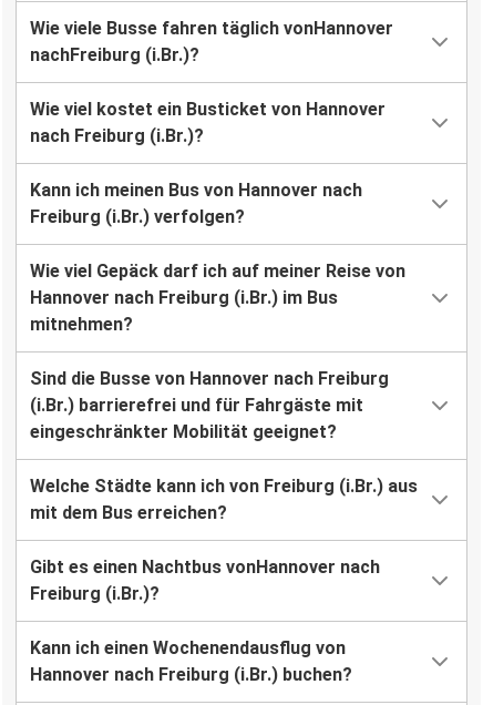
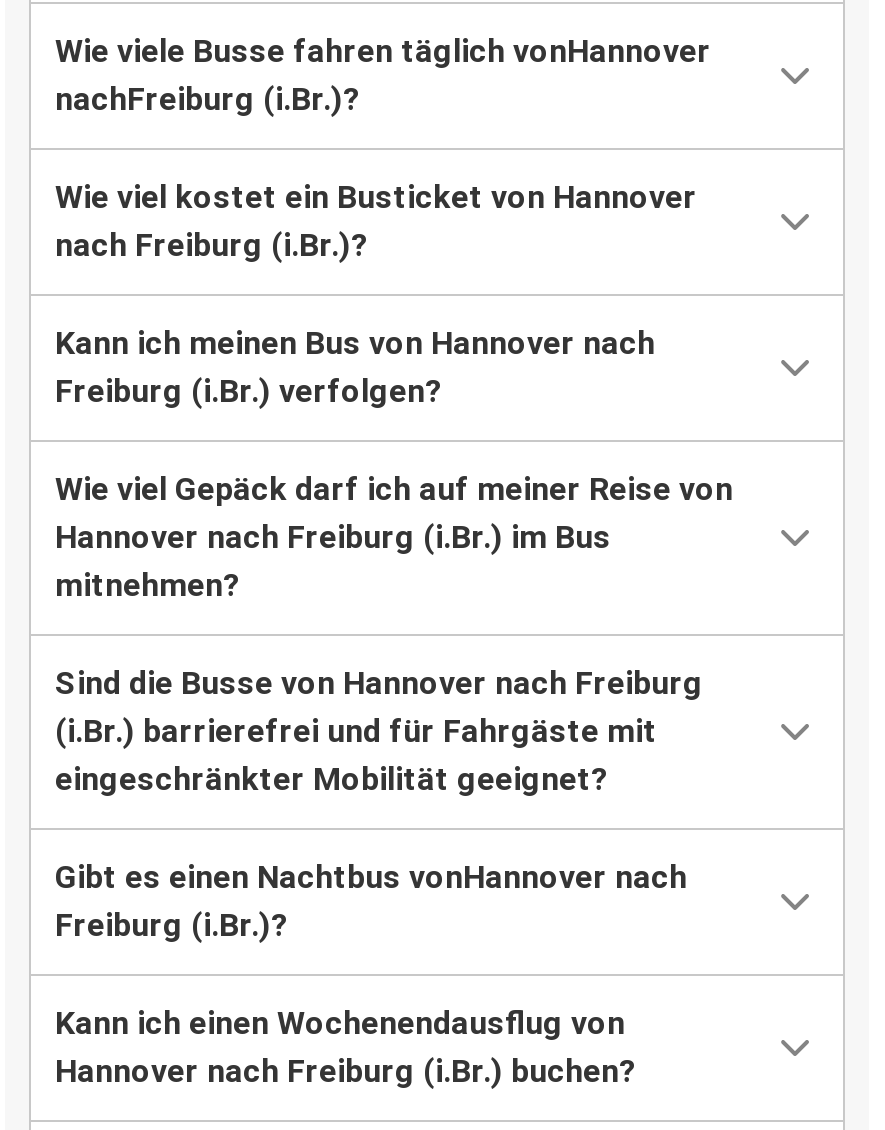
[30,476,418,524] Welche Städte kann ich von Freiburg (i.Br.) aus | mit dem Bus erreichen? -> none

